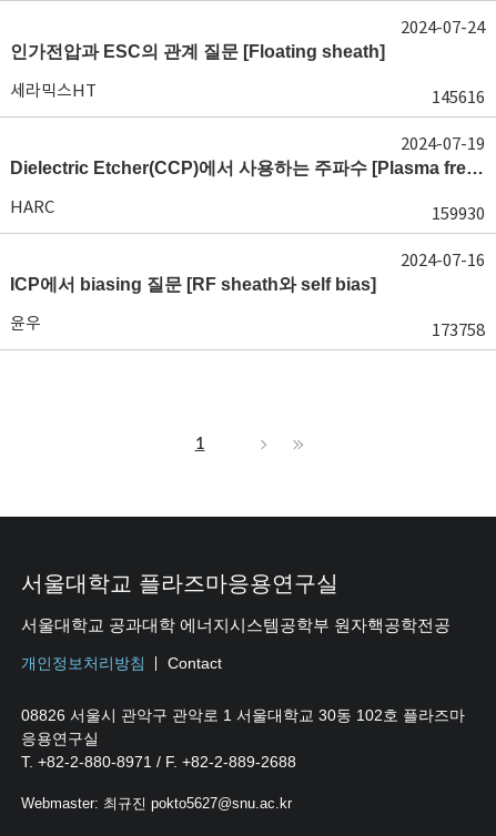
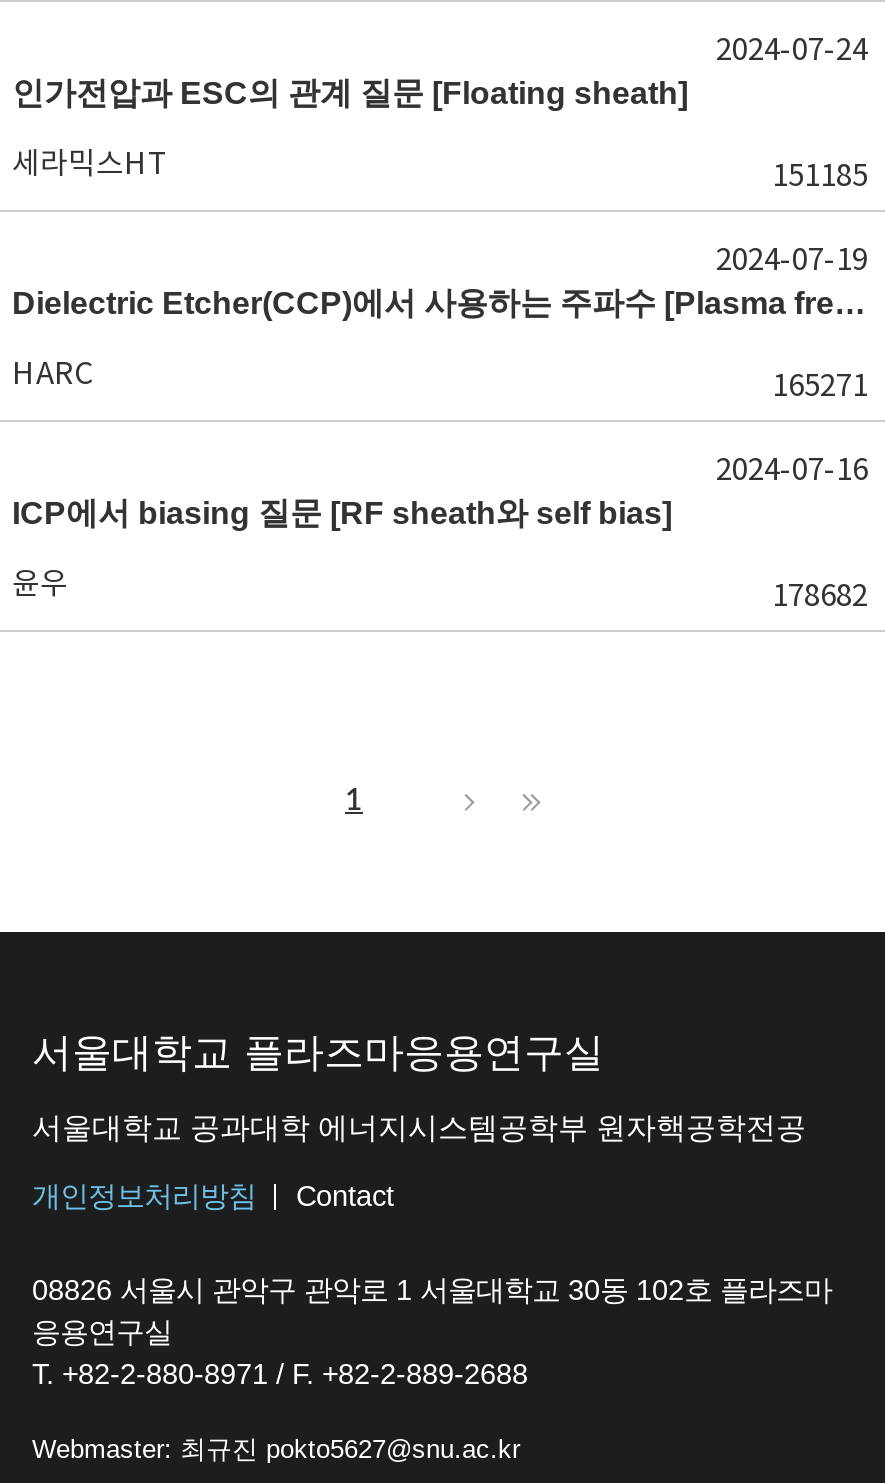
[432,86,485,107] 145616 -> [772,156,868,194] 151185
[432,203,485,224] 159930 -> [772,366,868,404] 165271
[432,319,485,340] 173758 -> [772,576,868,614] 178682

